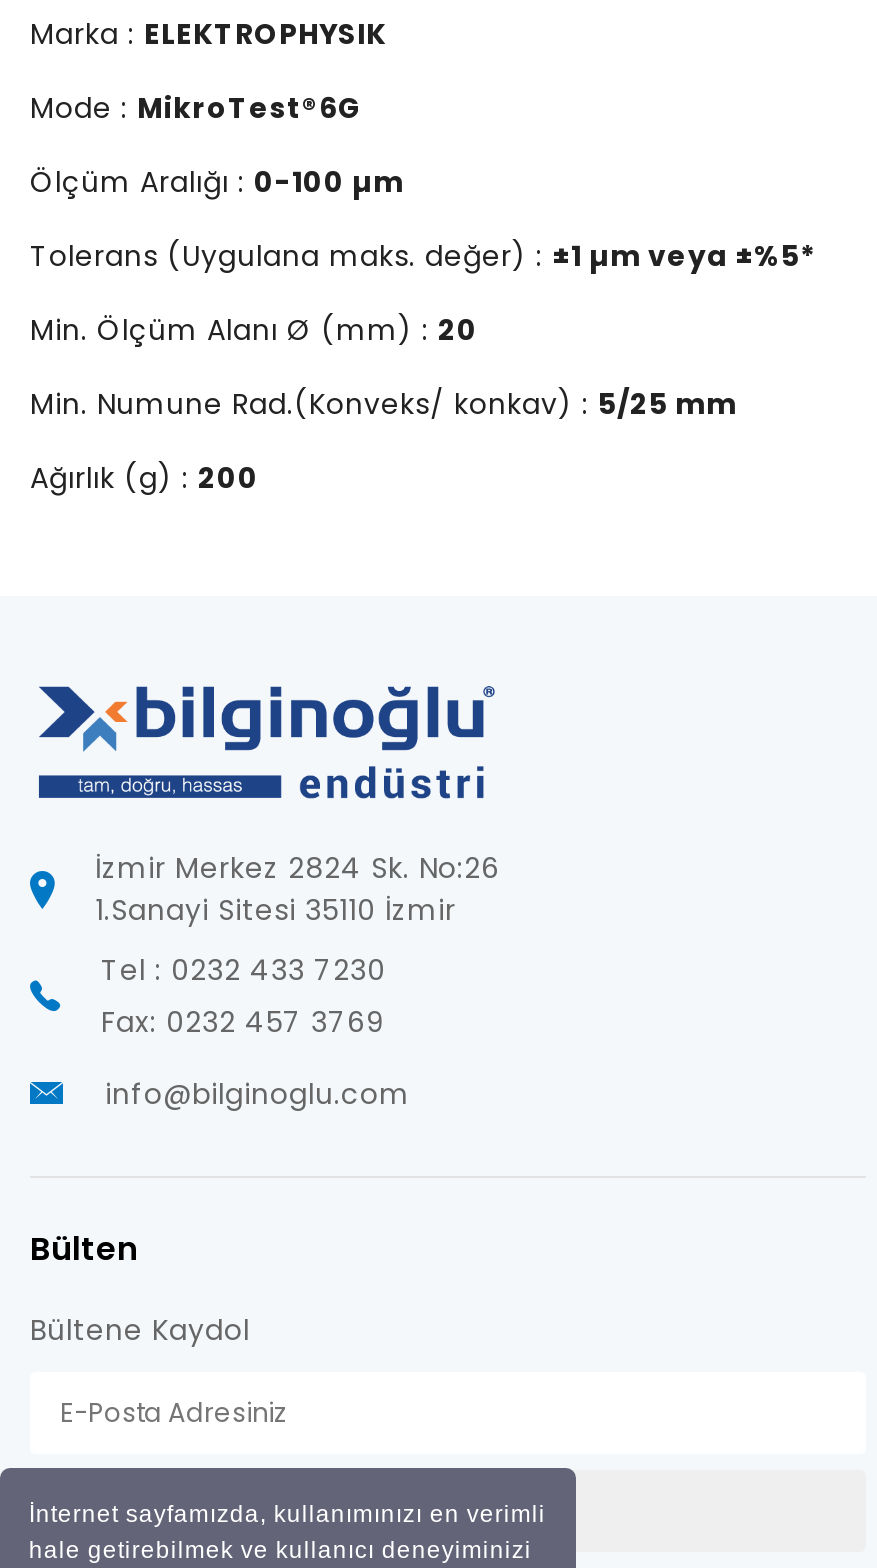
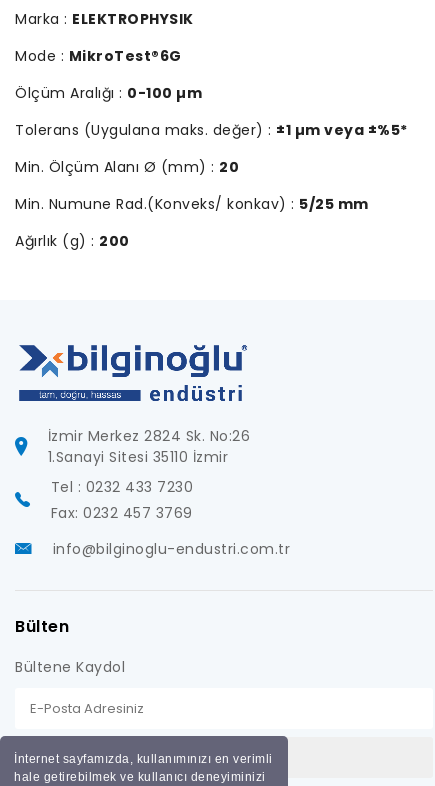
[105,1075,410,1115] info@bilginoglu.com -> [52,539,290,559] info@bilginoglu-endustri.com.tr

